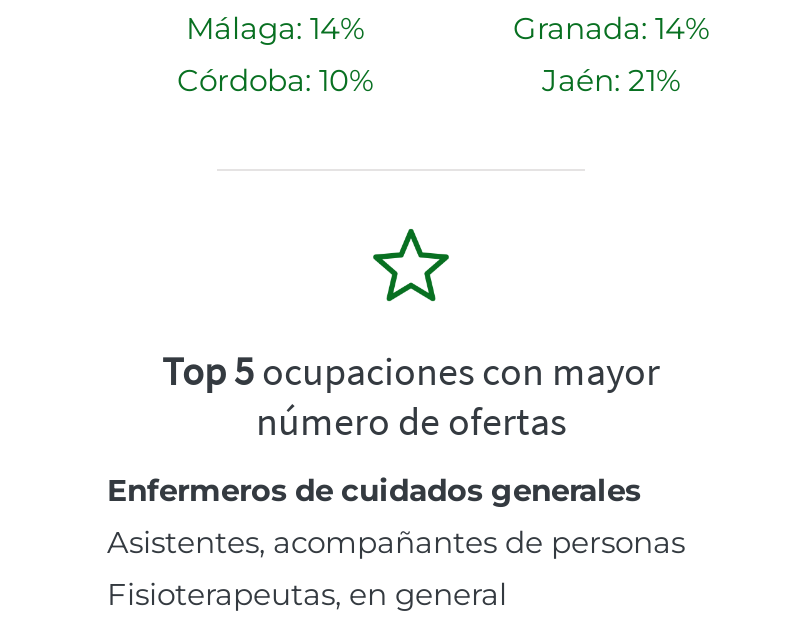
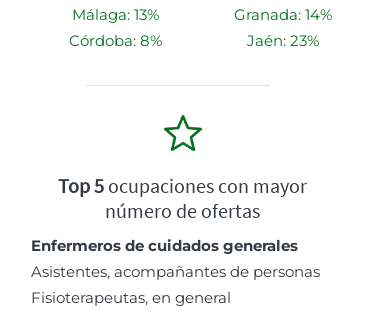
[186,10,364,48] Málaga: 14% -> [71,5,158,24] Málaga: 13%
[177,62,373,100] Córdoba: 10% -> [68,31,161,50] Córdoba: 8%
[542,62,680,100] Jaén: 21% -> [247,31,319,50] Jaén: 23%

